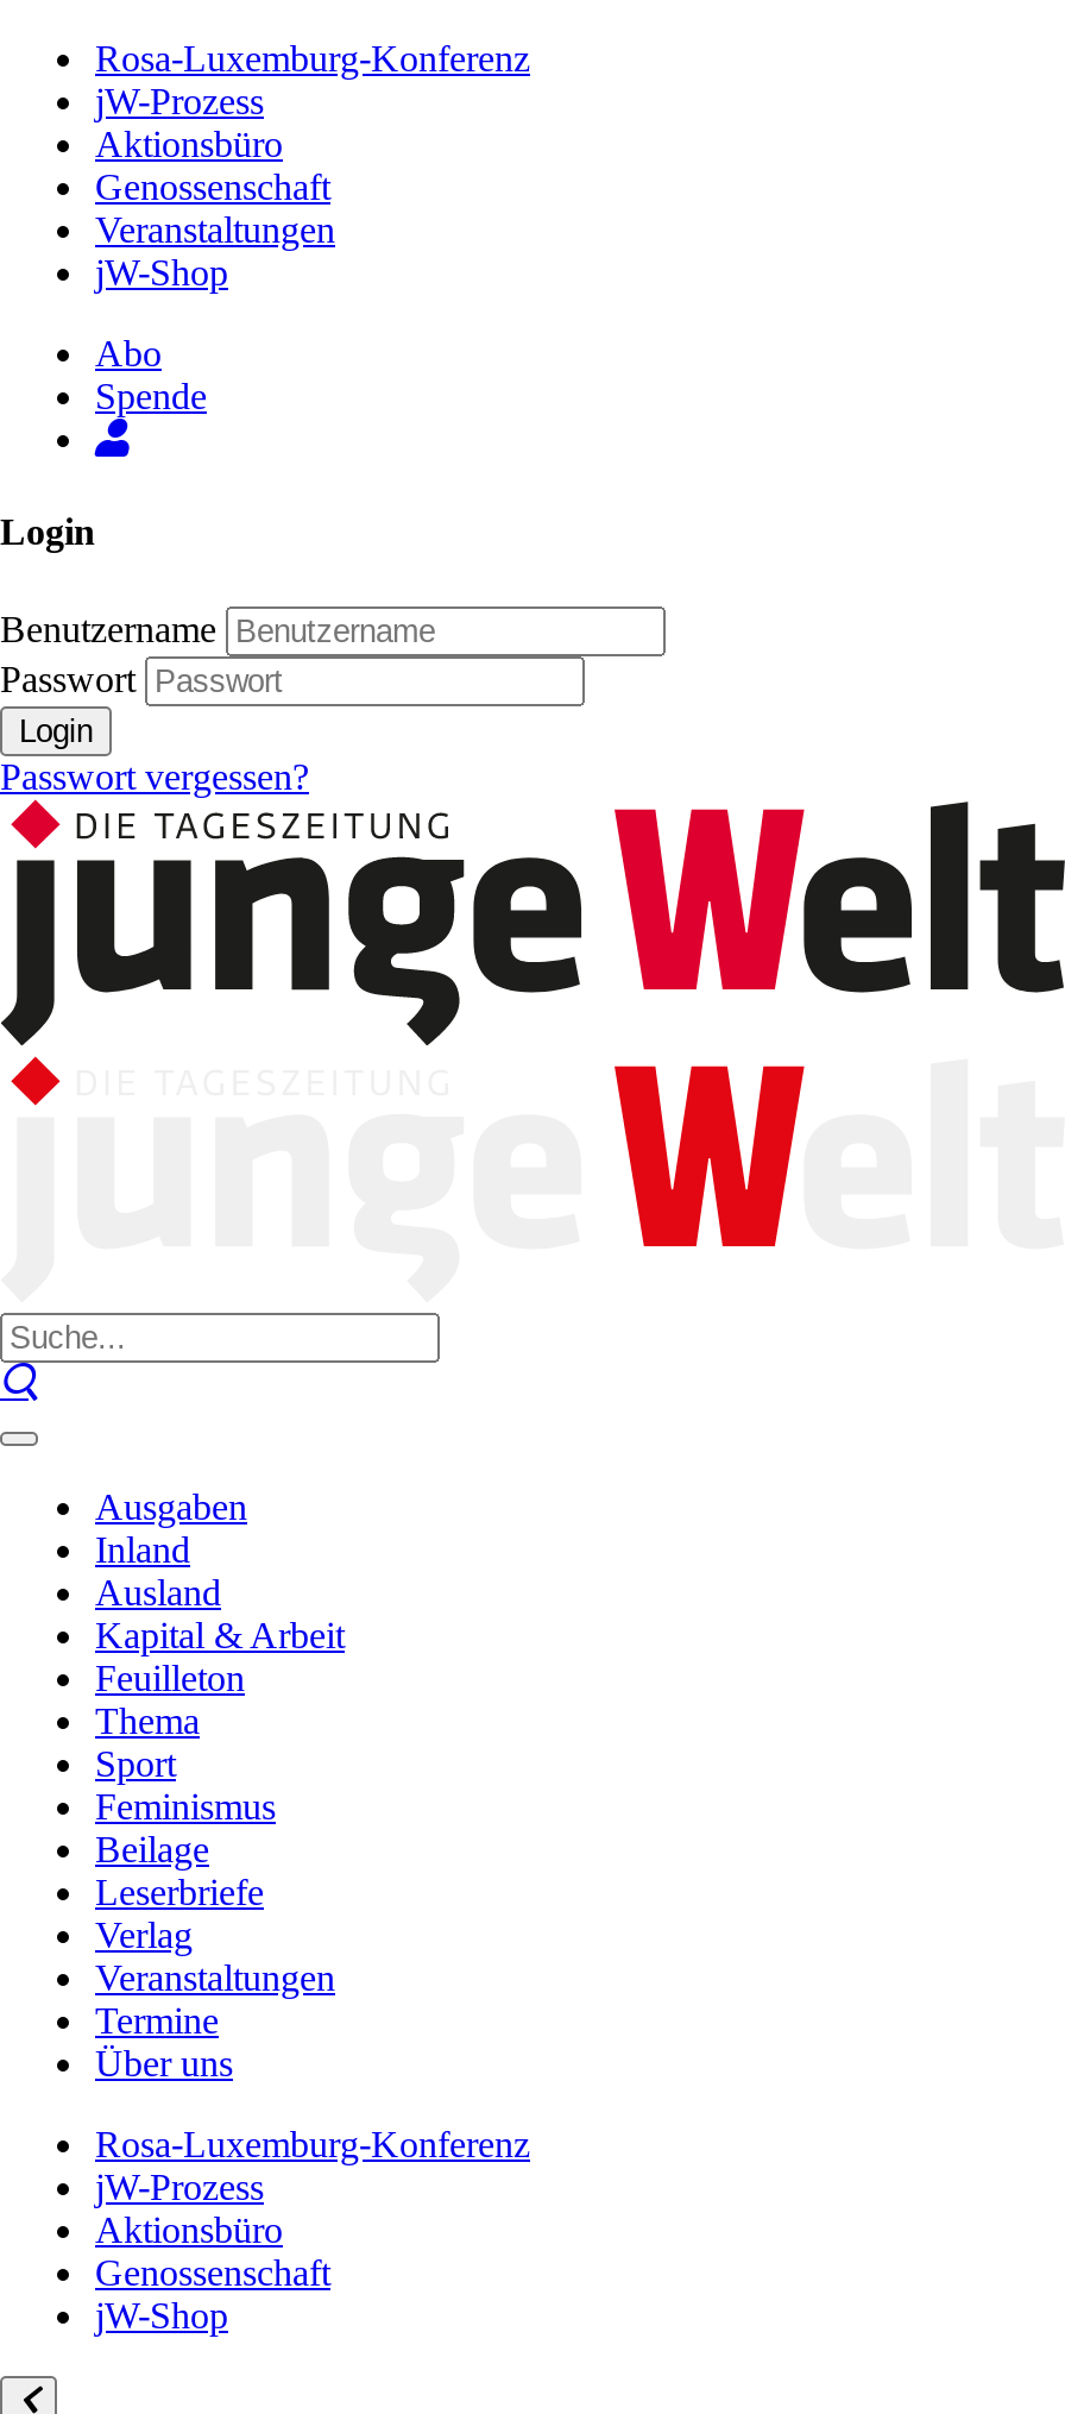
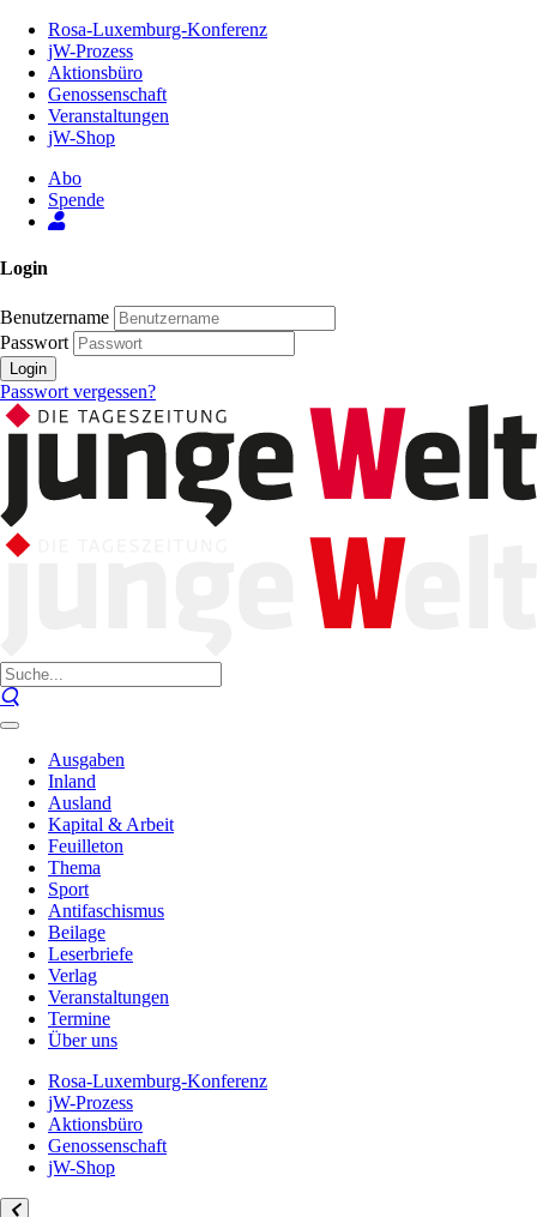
[95,1786,276,1827] Feminismus -> [48,900,164,921] Antifaschismus

